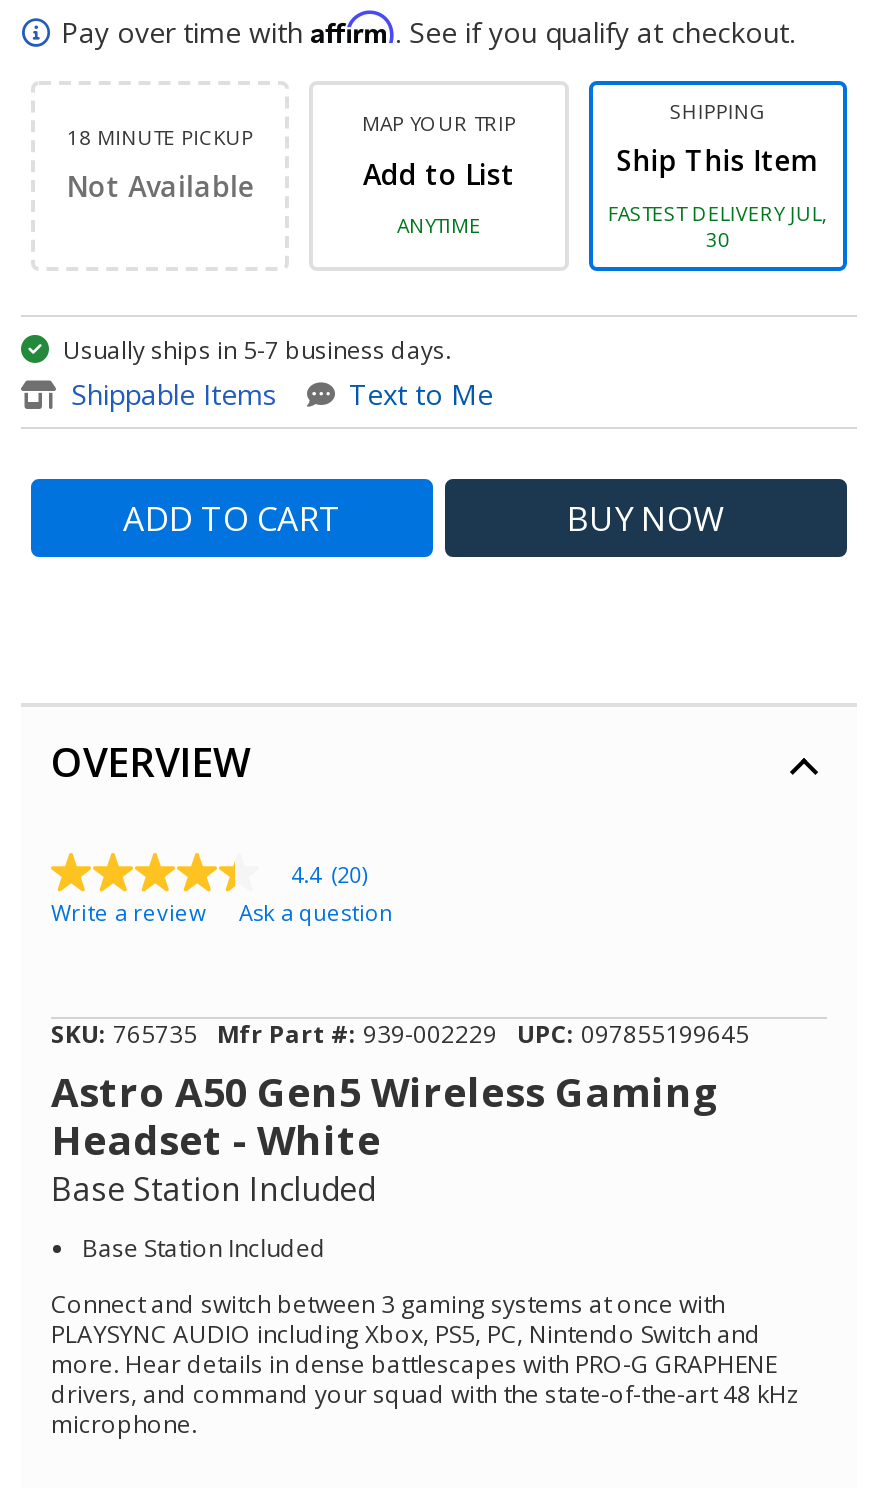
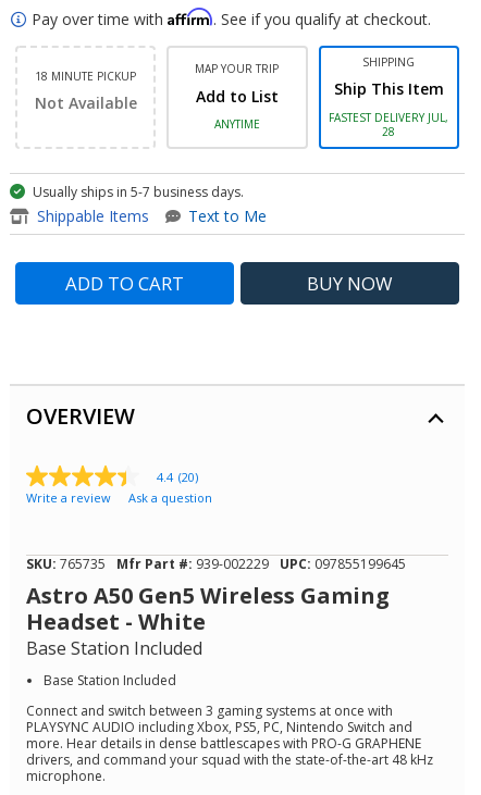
[706,225,730,253] 30 -> [382,124,395,139] 28

